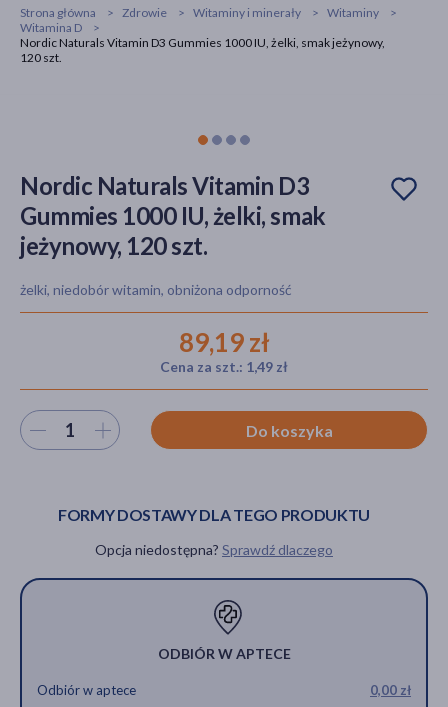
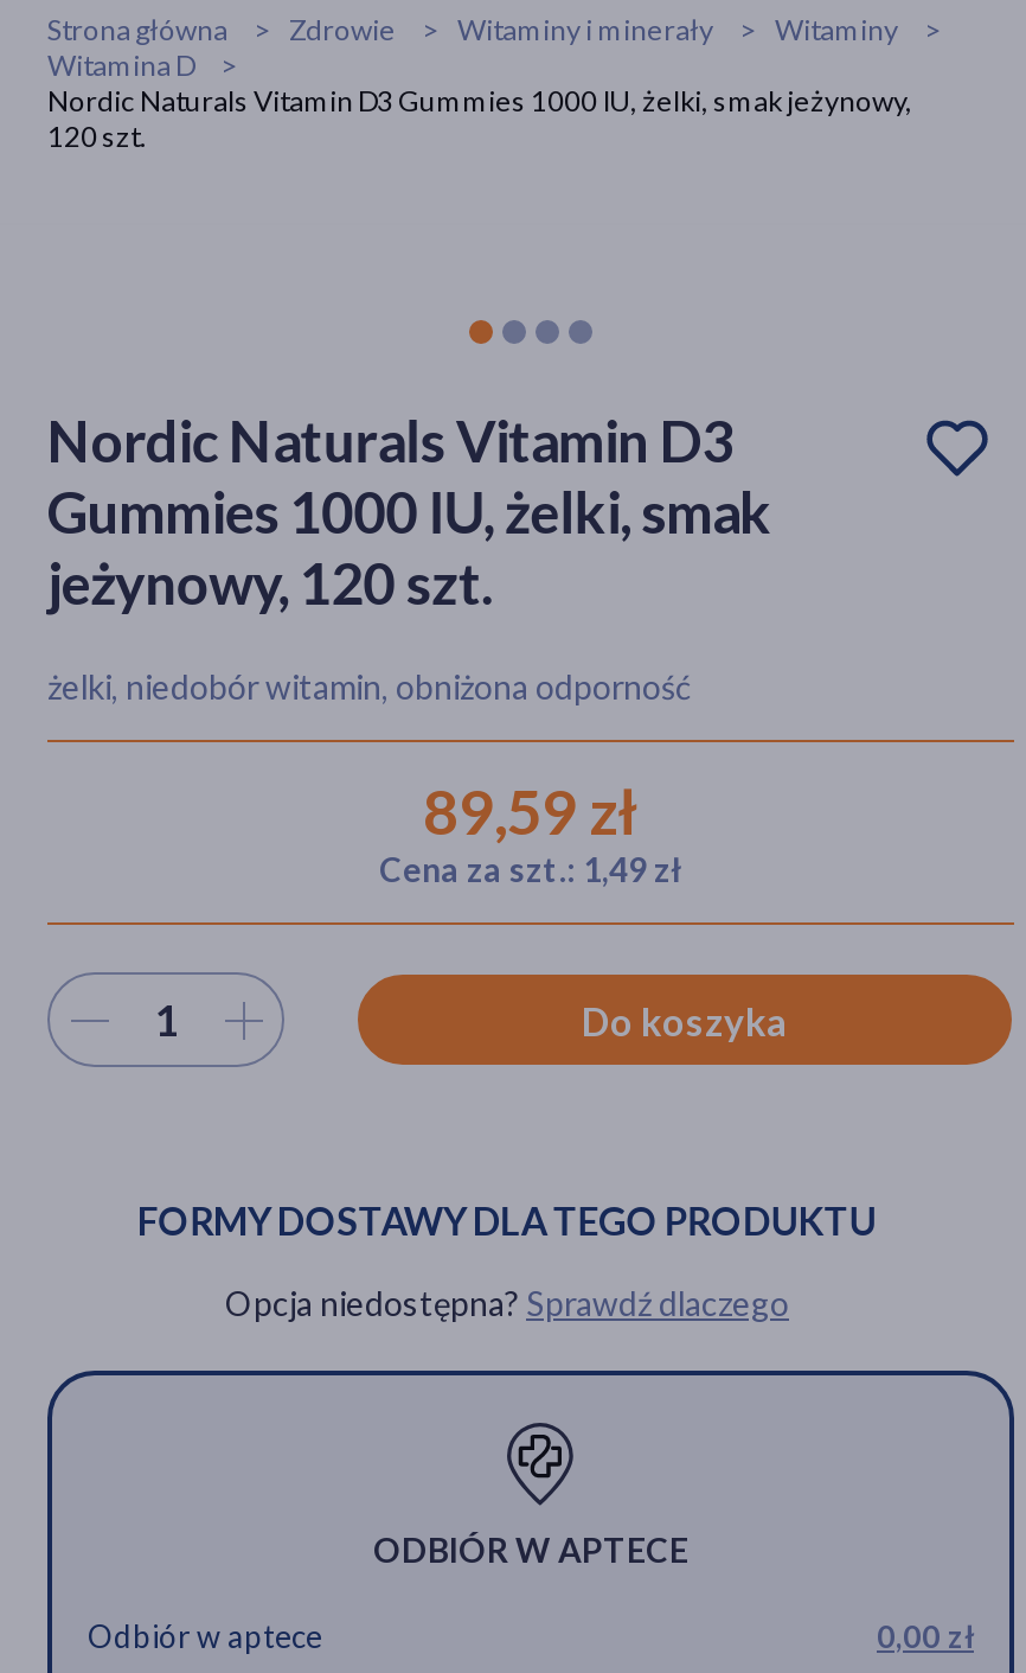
[178,326,269,358] 89,19 zł -> [423,773,639,849] 89,59 zł

